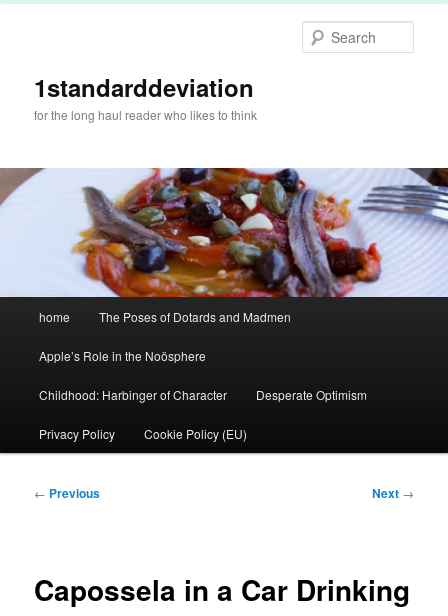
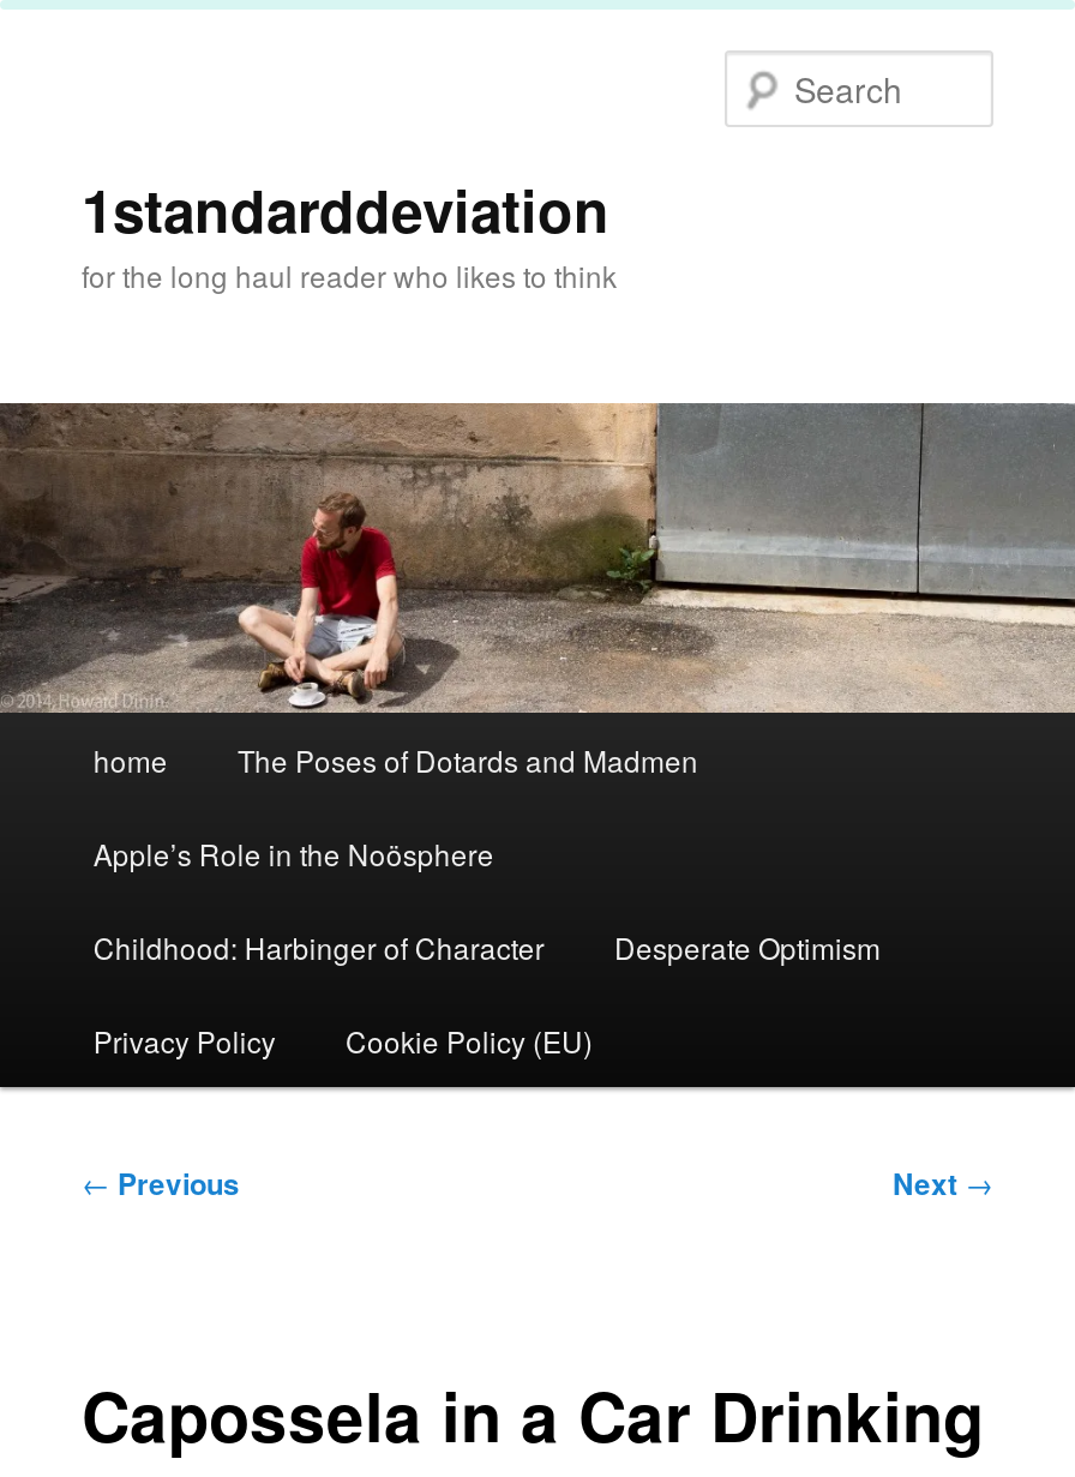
[3,167,445,298] [image] -> [7,401,1068,715] [image]

